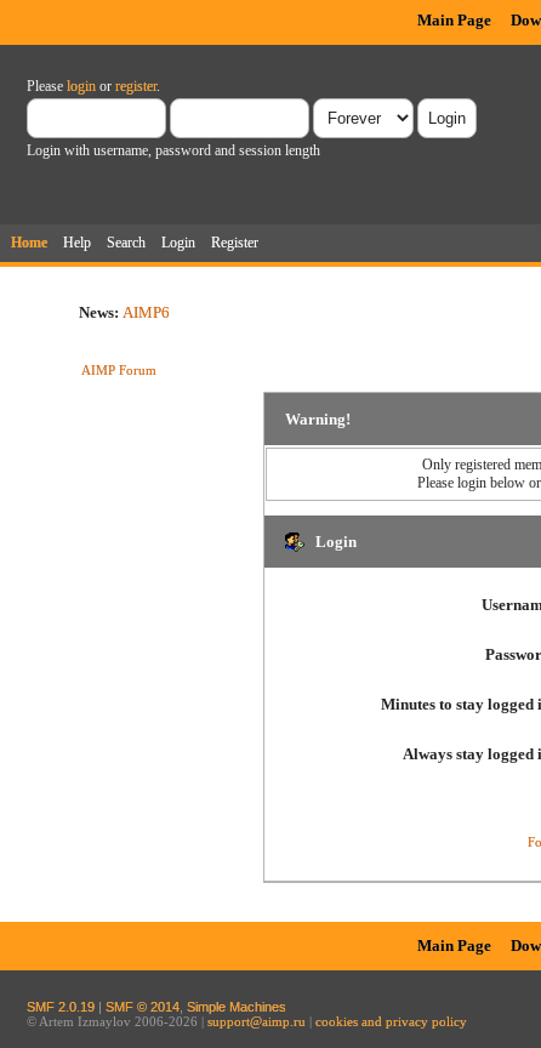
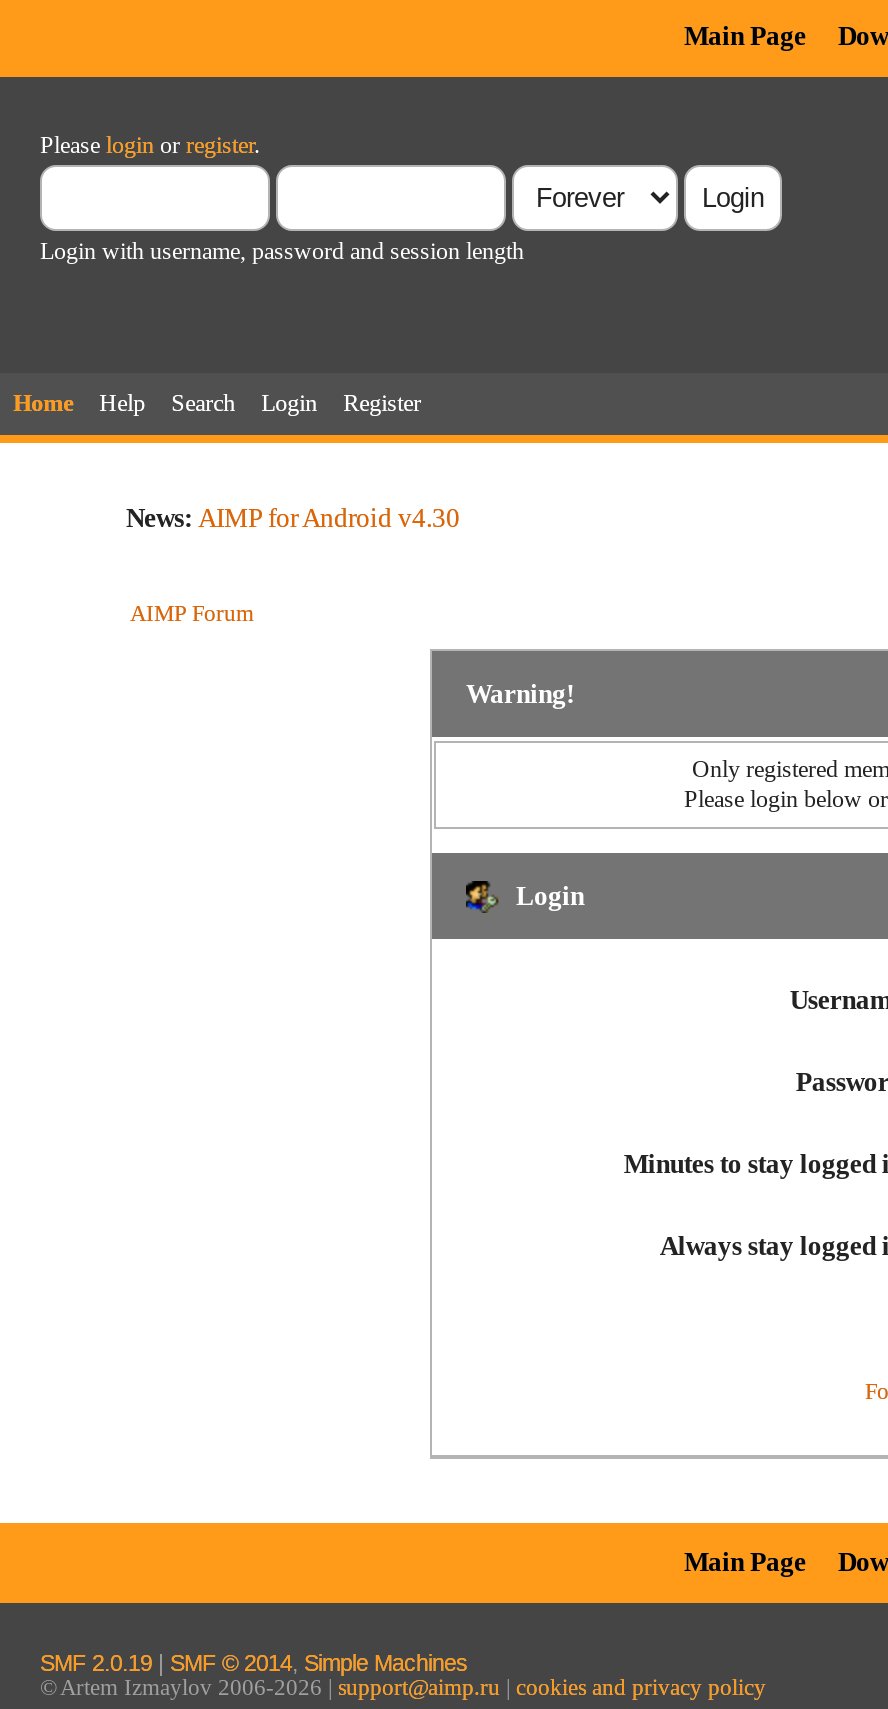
[79,303,170,321] News: AIMP6 -> [126,503,460,533] News: AIMP for Android v4.30

